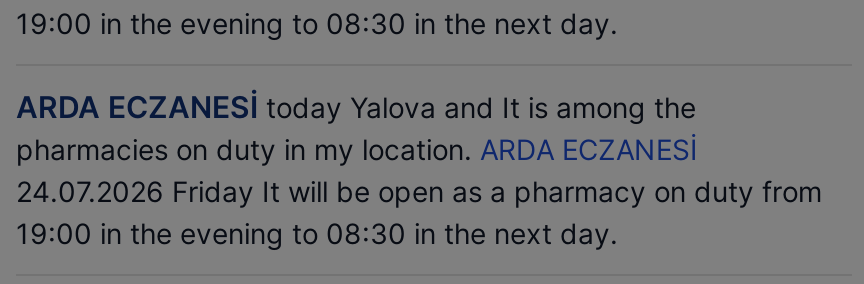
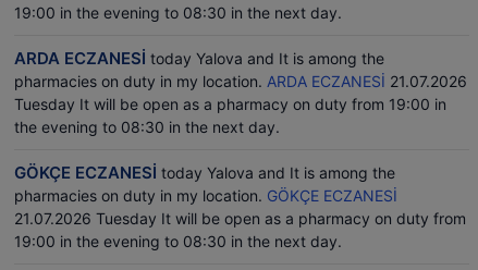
[16,132,822,208] pharmacies on duty in my location. ARDA ECZANESİ | 24.07.2026 Friday It will be open as a pharmacy on duty from -> [14,72,467,228] pharmacies on duty in my location. ARDA ECZANESİ 21.07.2026 | Tuesday It will be open as a pharmacy on duty from 19:00 in | the evening to 08:30 in the next day. | GÖKÇE ECZANESİ today Yalova and It is among the | pharmacies on duty in my location. GÖKÇE ECZANESİ | 21.07.2026 Tuesday It will be open as a pharmacy on duty from

